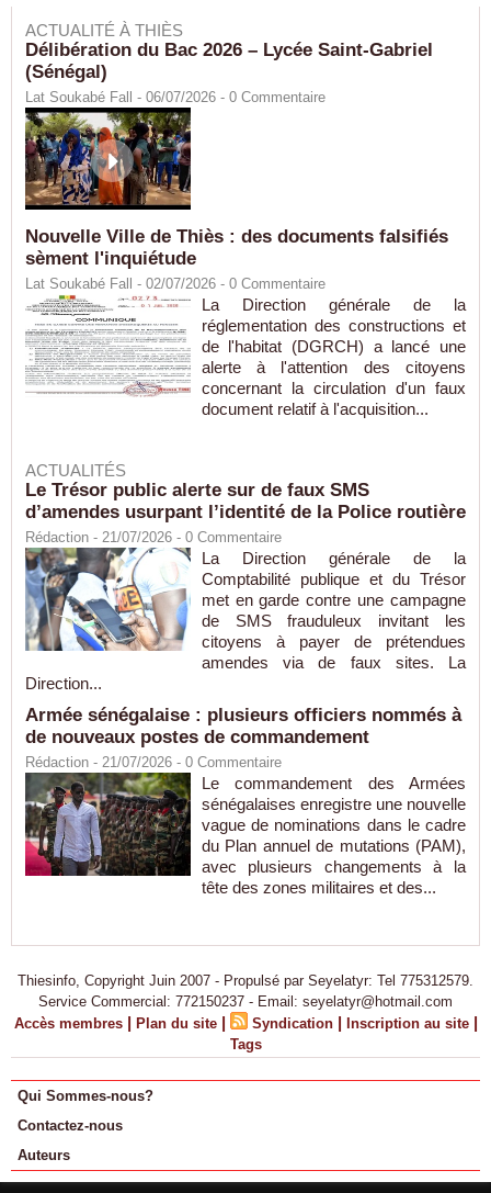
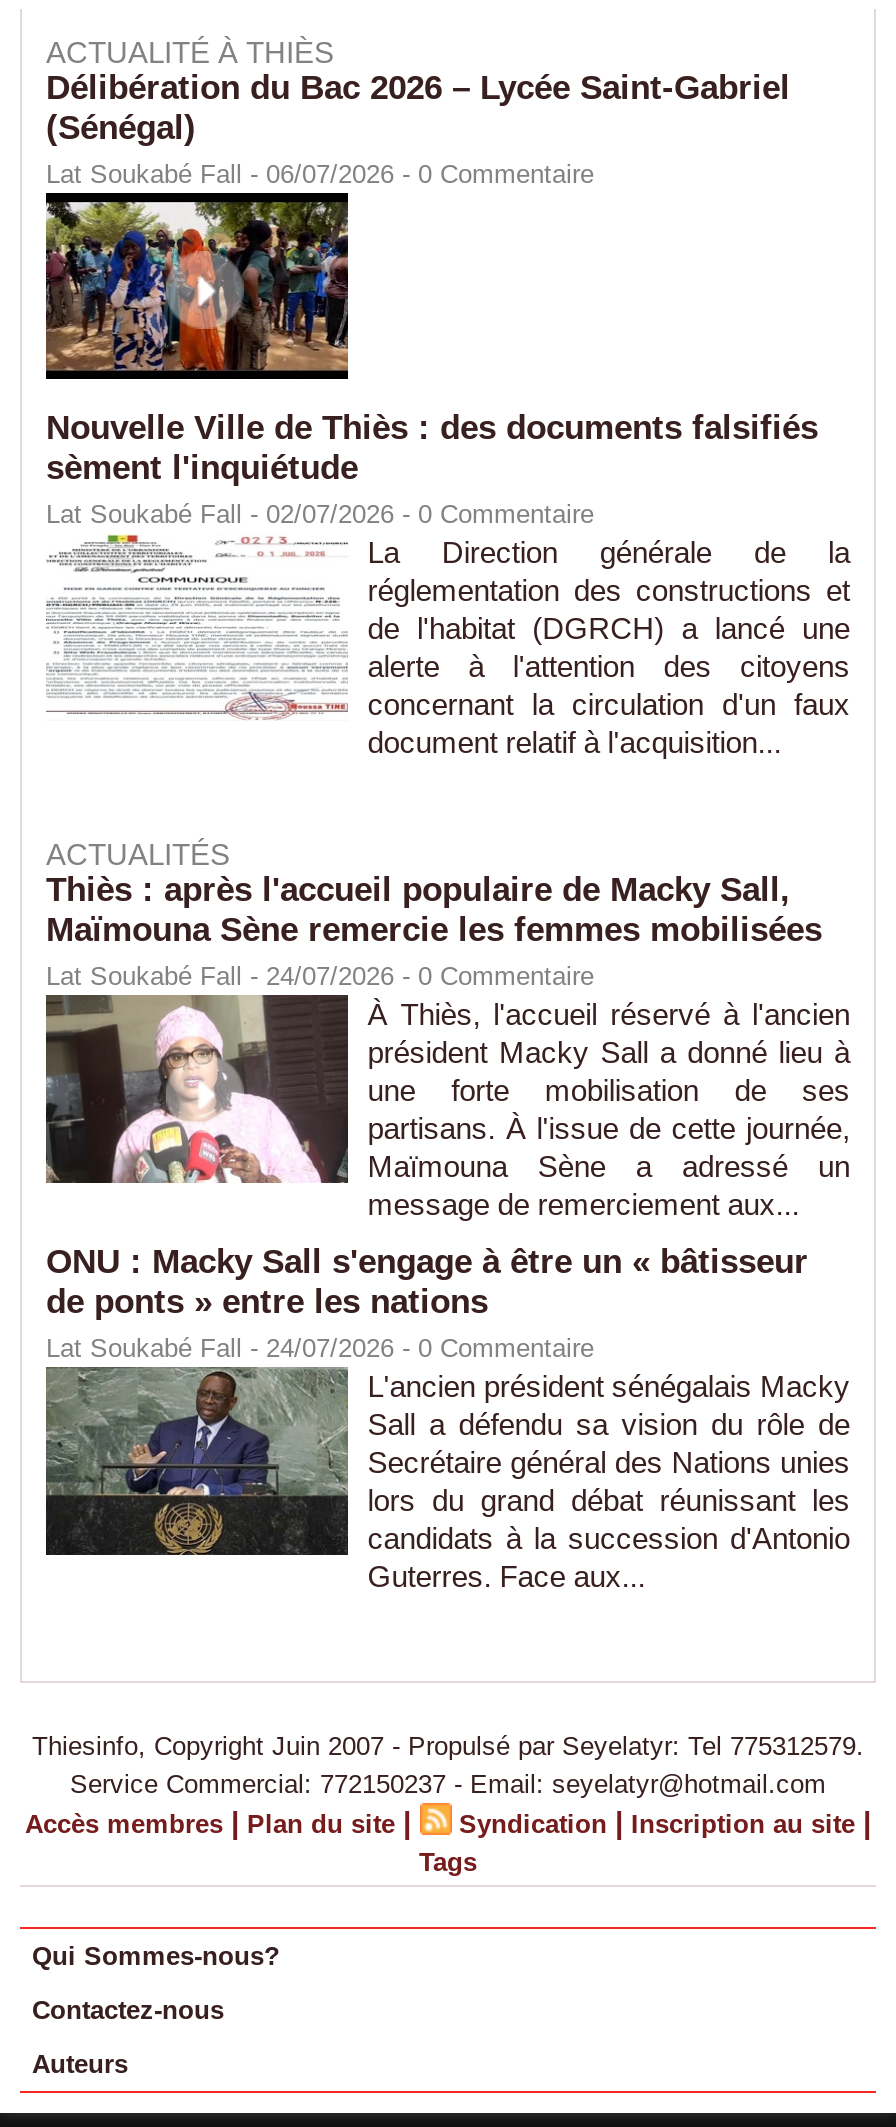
[25,480,466,693] [image] | Le Trésor public alerte sur de faux SMS | d’amendes usurpant l’identité de la Police routière | Rédaction - 21/07/2026 - 0 Commentaire | La Direction générale de la | Comptabilité publique et du Trésor | met en garde contre une campagne | de SMS frauduleux invitant les | citoyens à payer de prétendues | amendes via de faux sites. La | Direction... -> [46,872,850,1222] [image] | Thiès : après l'accueil populaire de Macky Sall, | Maïmouna Sène remercie les femmes mobilisées | Lat Soukabé Fall - 24/07/2026 - 0 Commentaire | À Thiès, l'accueil réservé à l'ancien | président Macky Sall a donné lieu à | une forte mobilisation de ses | partisans. À l'issue de cette journée, | Maïmouna Sène a adressé un | message de remerciement aux...
[24,705,466,897] [image] | Armée sénégalaise : plusieurs officiers nommés à | de nouveaux postes de commandement | Rédaction - 21/07/2026 - 0 Commentaire | Le commandement des Armées | sénégalaises enregistre une nouvelle | vague de nominations dans le cadre | du Plan annuel de mutations (PAM), | avec plusieurs changements à la | tête des zones militaires et des... -> [44,1244,850,1594] [image] | ONU : Macky Sall s'engage à être un « bâtisseur | de ponts » entre les nations | Lat Soukabé Fall - 24/07/2026 - 0 Commentaire | L'ancien président sénégalais Macky | Sall a défendu sa vision du rôle de | Secrétaire général des Nations unies | lors du grand débat réunissant les | candidats à la succession d'Antonio | Guterres. Face aux...

